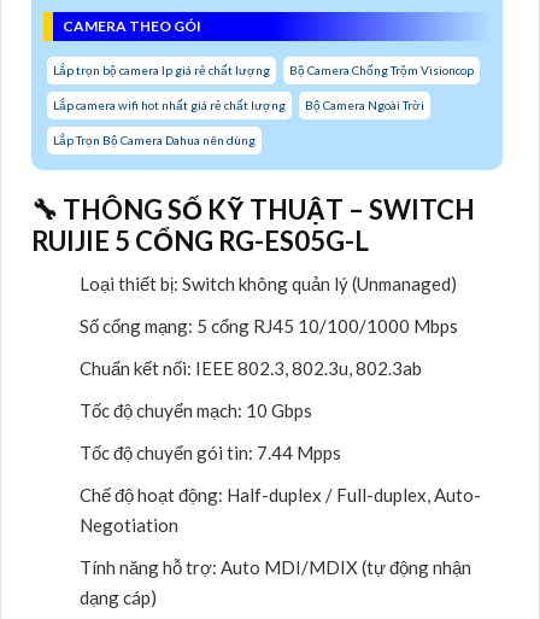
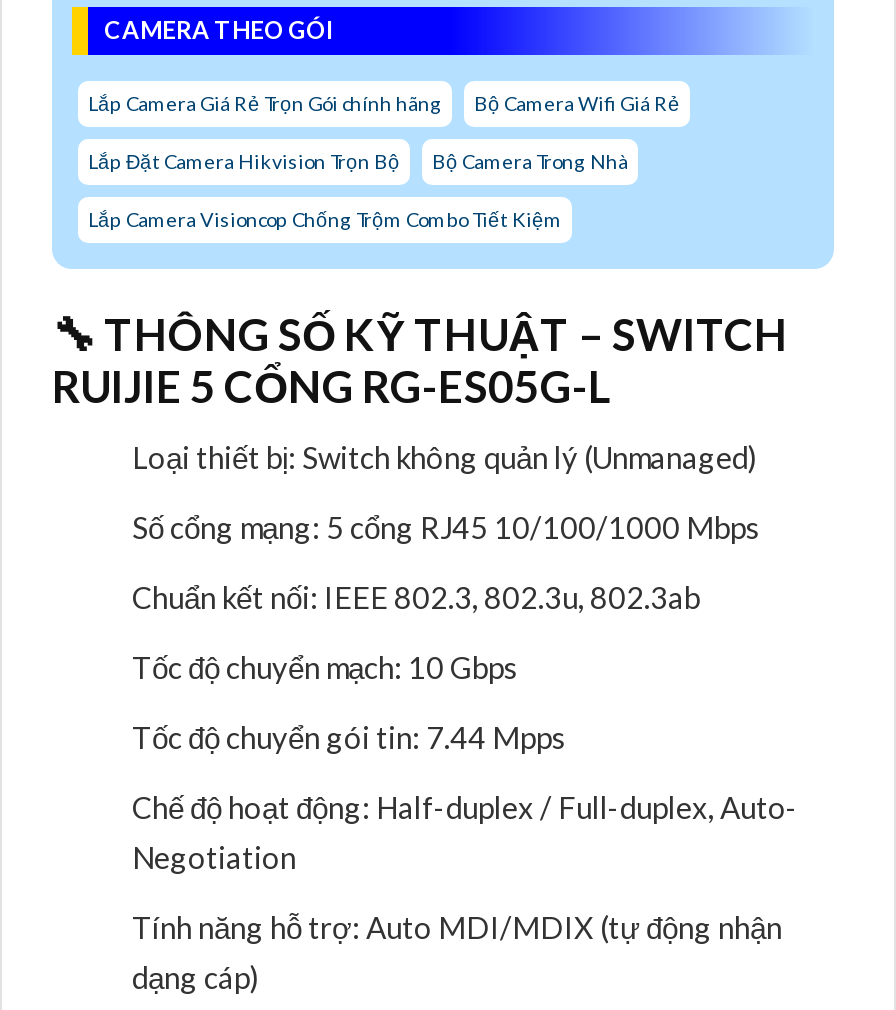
[53,63,474,78] Lắp trọn bộ camera Ip giá rẻ chất lượng | Bộ Camera Chống Trộm Visioncop -> [88,92,680,116] Lắp Camera Giá Rẻ Trọn Gói chính hãng | Bộ Camera Wifi Giá Rẻ
[53,98,424,113] Lắp camera wifi hot nhất giá rẻ chất lượng | Bộ Camera Ngoài Trời -> [88,150,628,174] Lắp Đặt Camera Hikvision Trọn Bộ | Bộ Camera Trong Nhà
[53,133,256,148] Lắp Trọn Bộ Camera Dahua nên dùng -> [88,208,562,232] Lắp Camera Visioncop Chống Trộm Combo Tiết Kiệm

